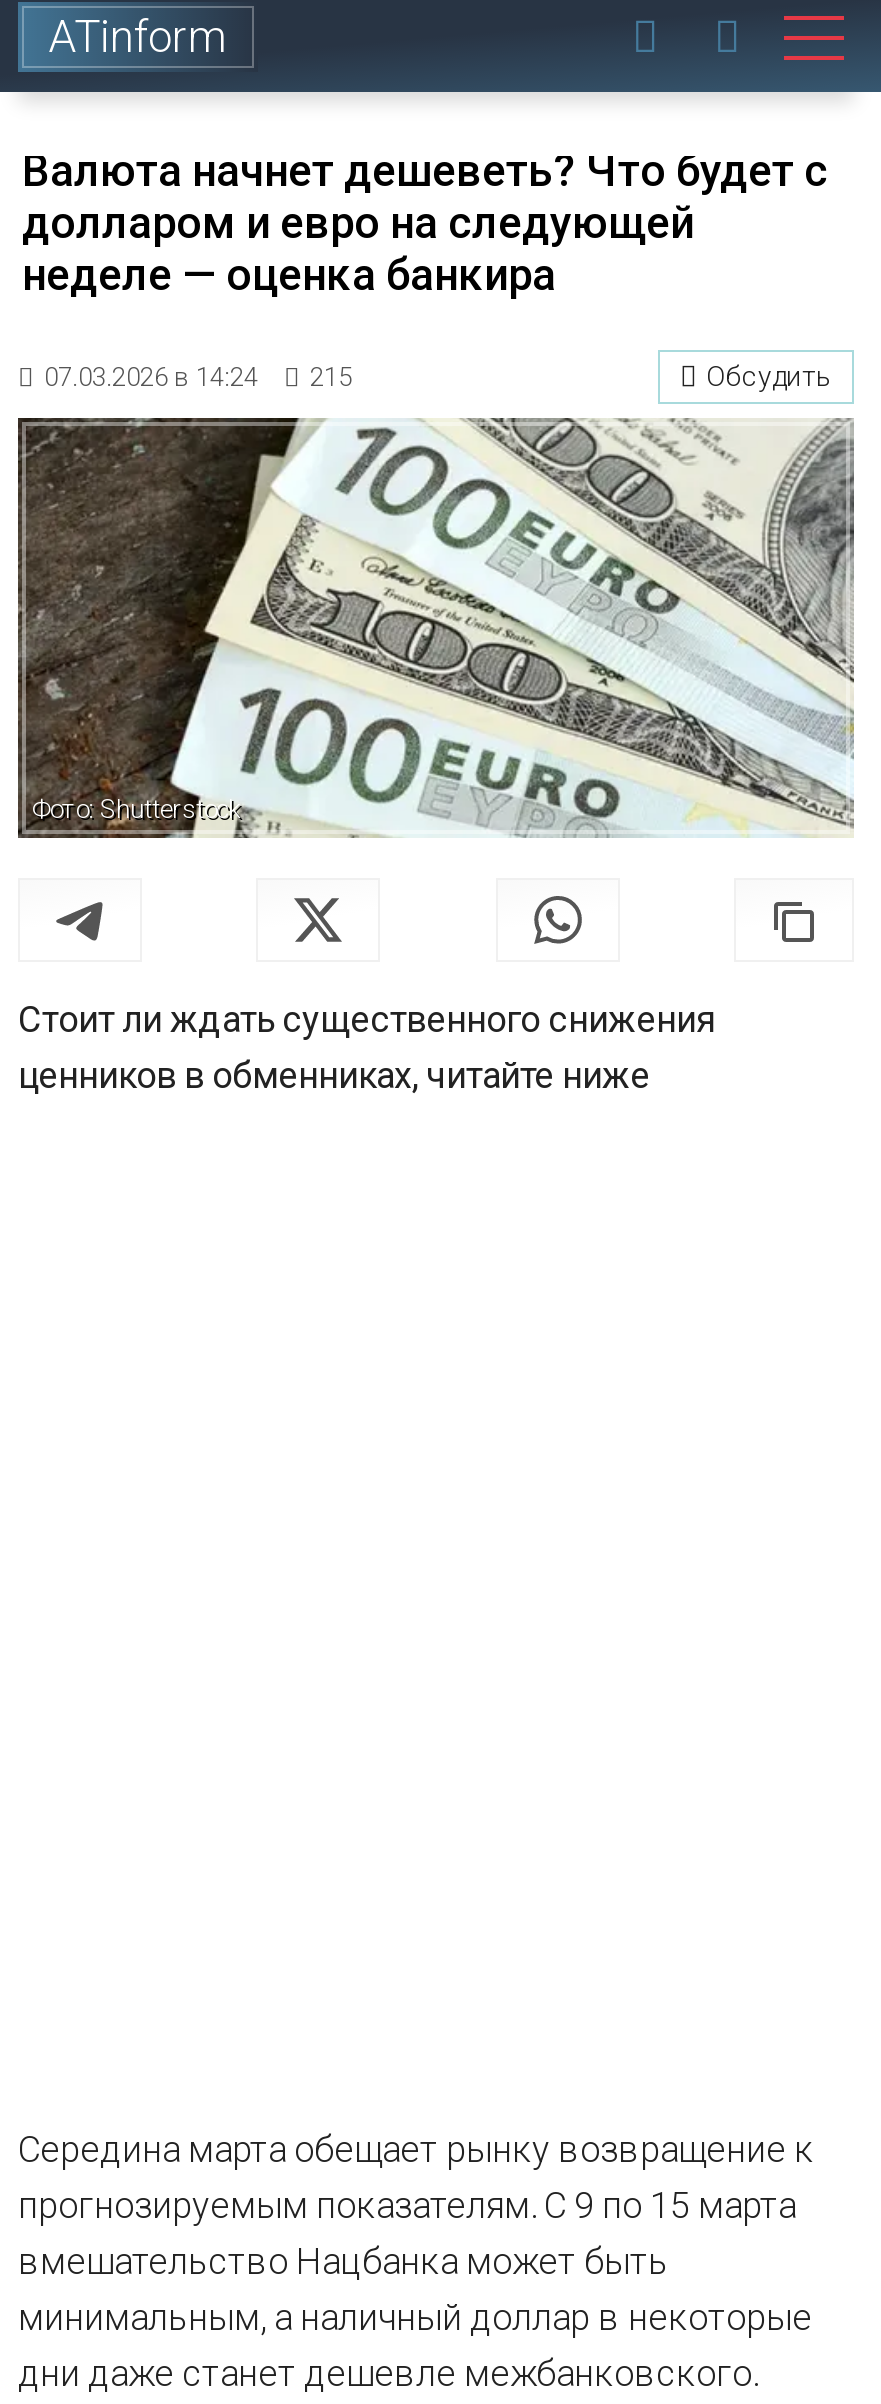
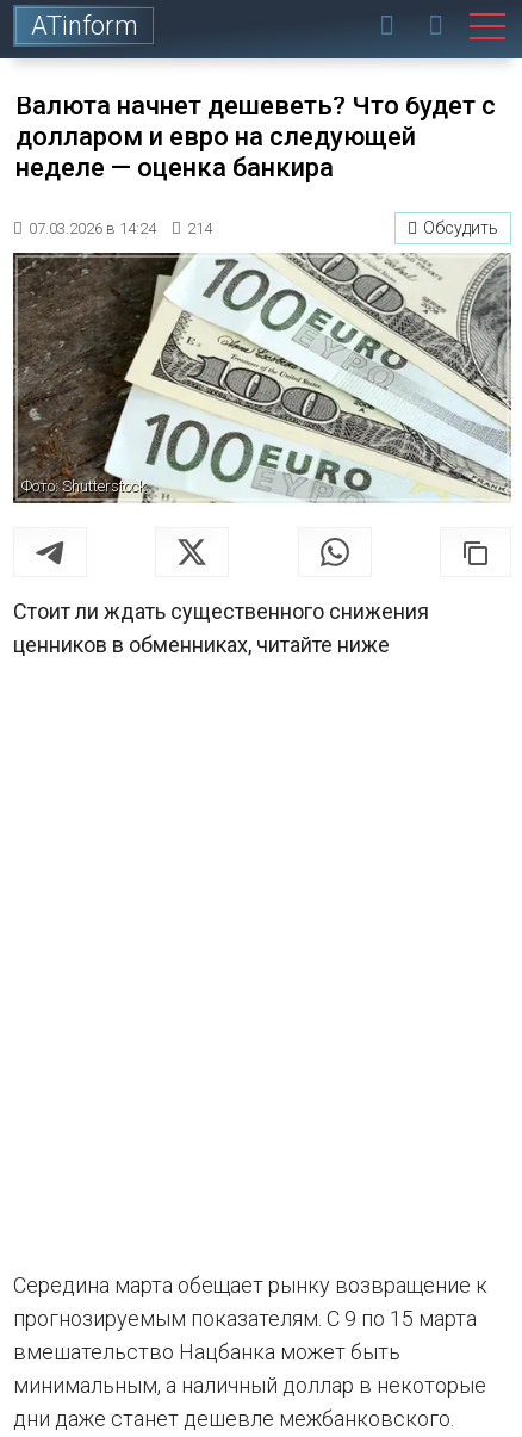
[44,362,352,392] 07.03.2026 в 14:24 215 -> [29,219,212,237] 07.03.2026 в 14:24 214

